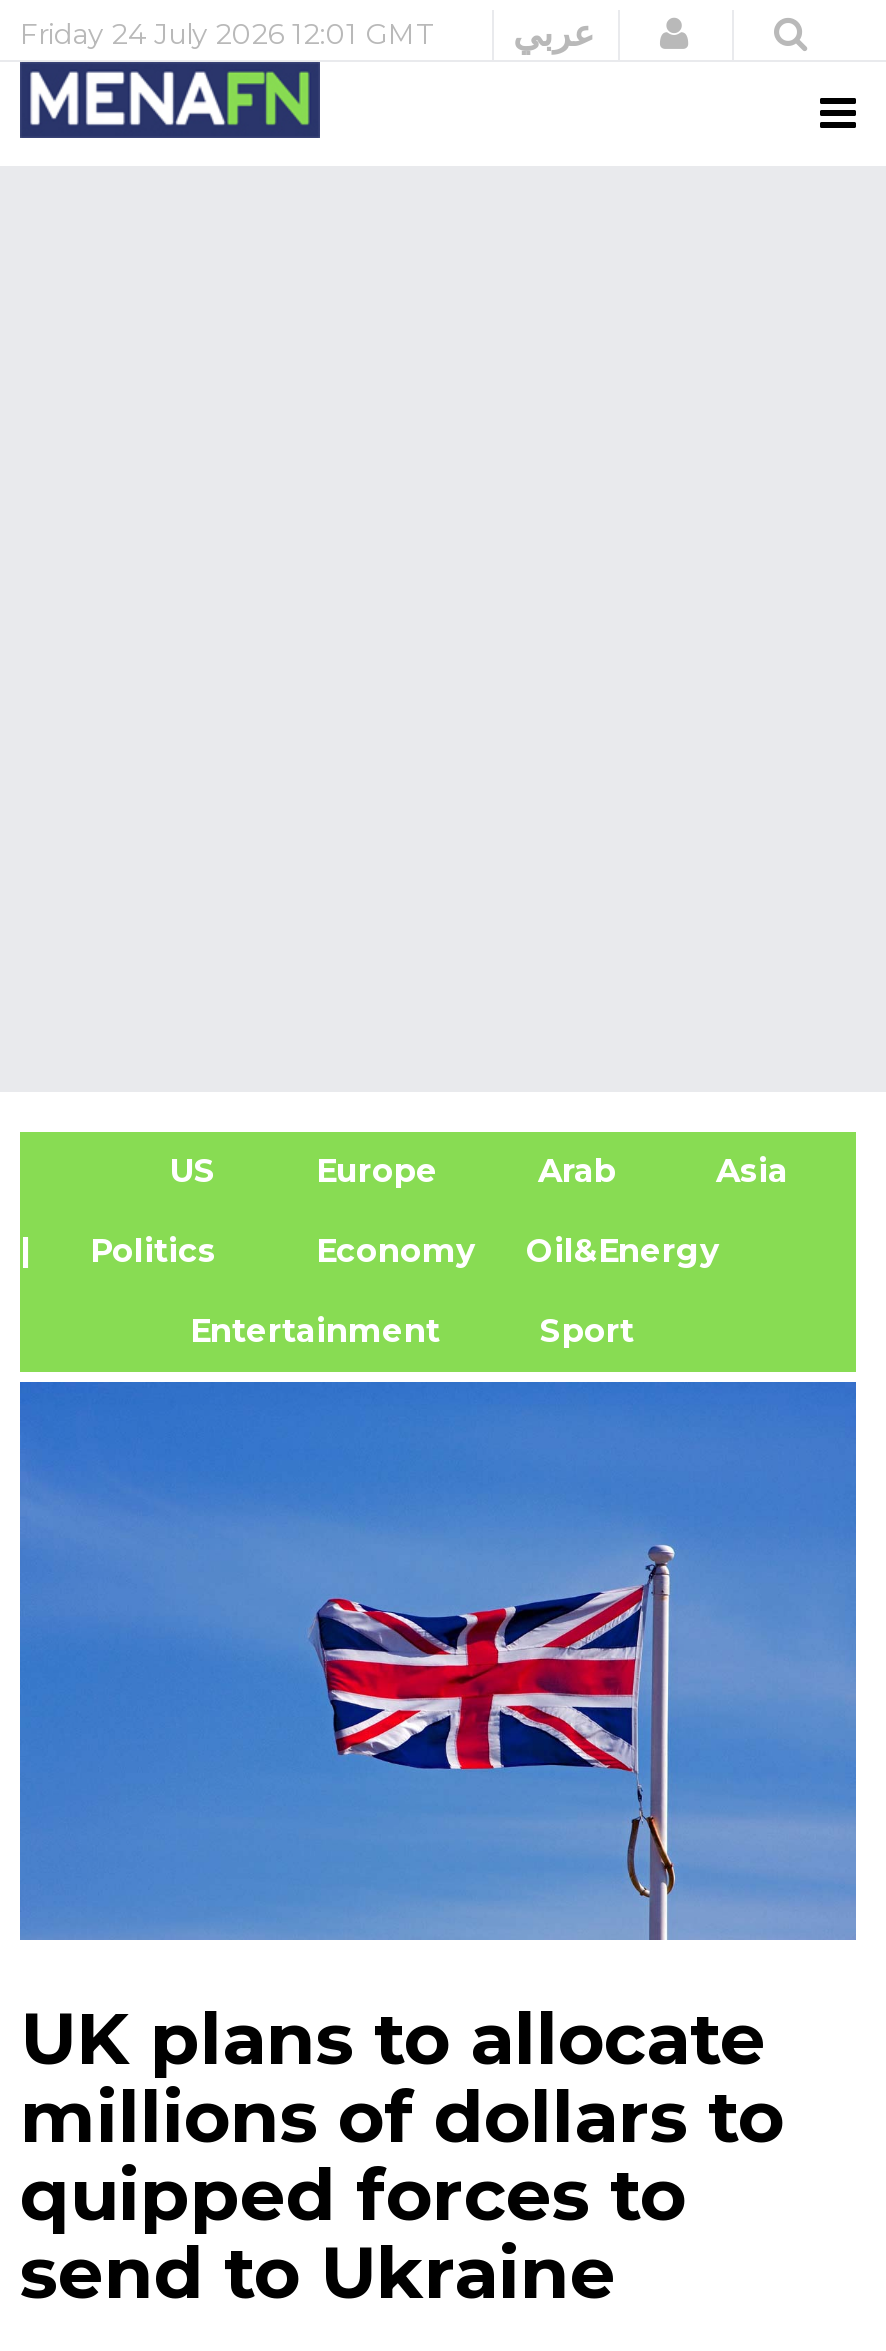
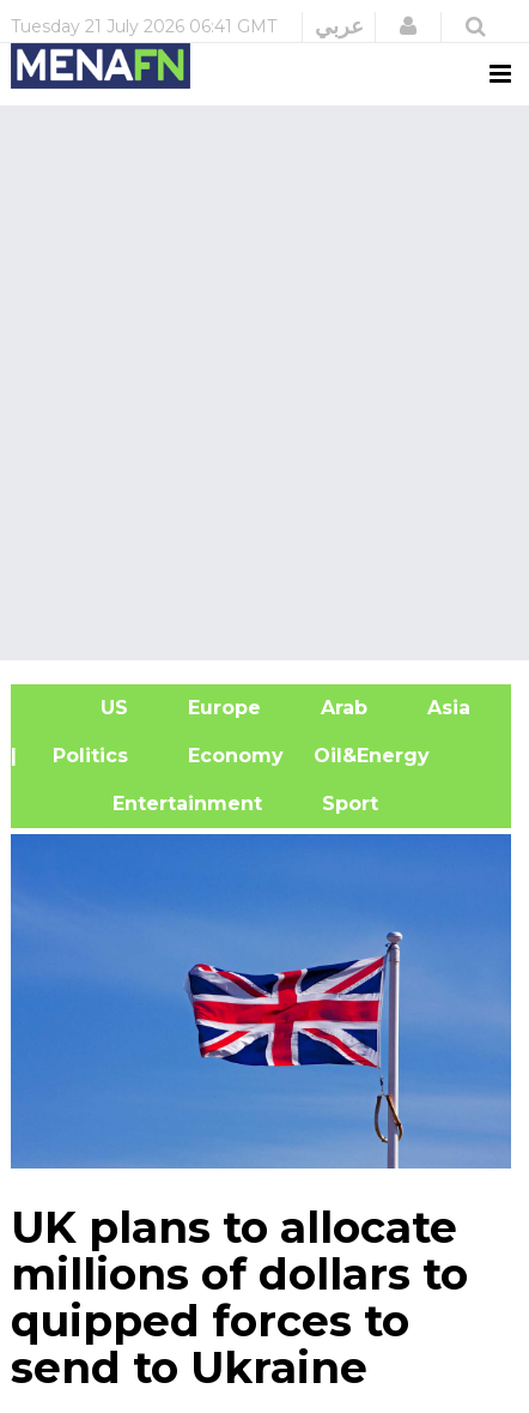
[20,16,432,52] Friday 24 July 2026 12:01 GMT -> [11,16,276,37] Tuesday 21 July 2026 06:41 GMT

